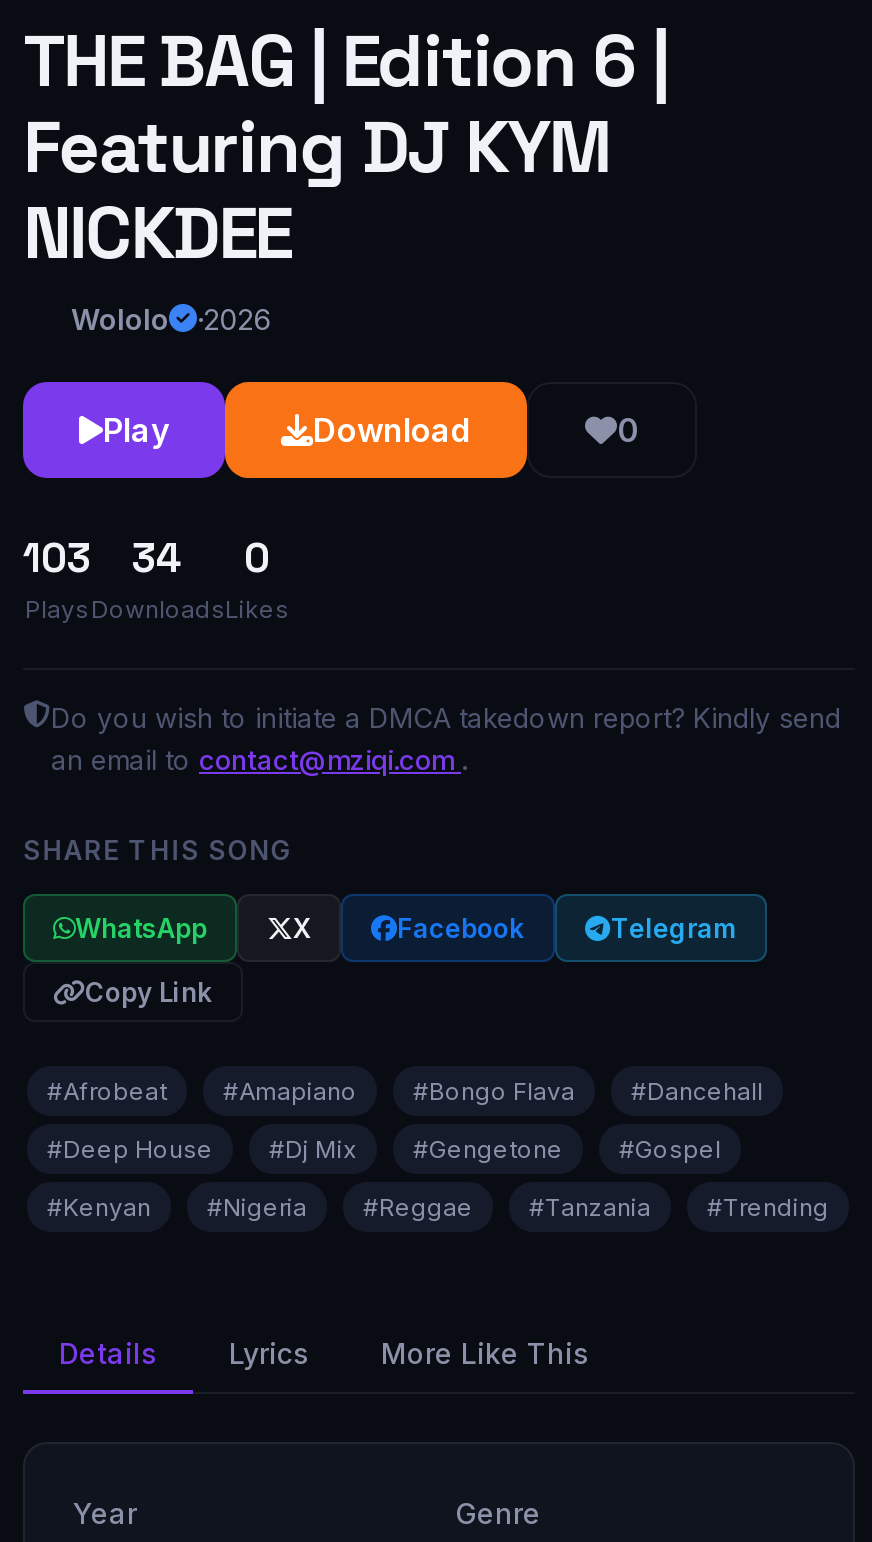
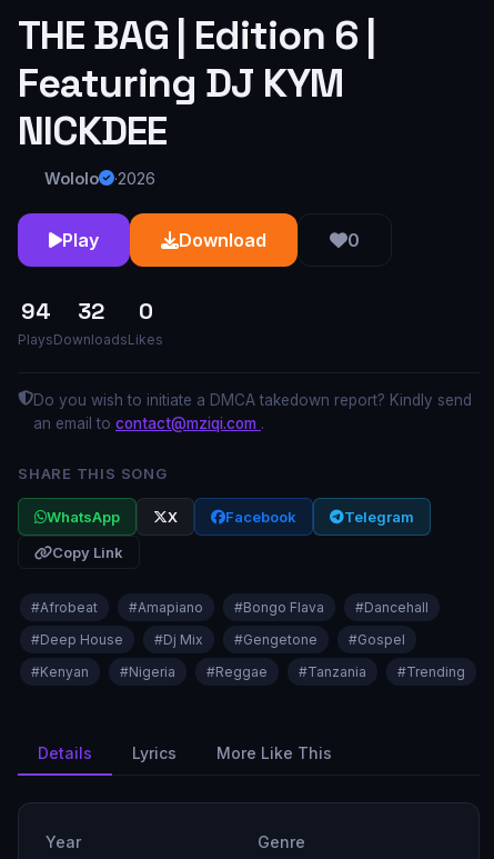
[23,532,91,584] 103 -> [21,297,51,326] 94
[132,532,184,584] 34 -> [77,297,104,326] 32

